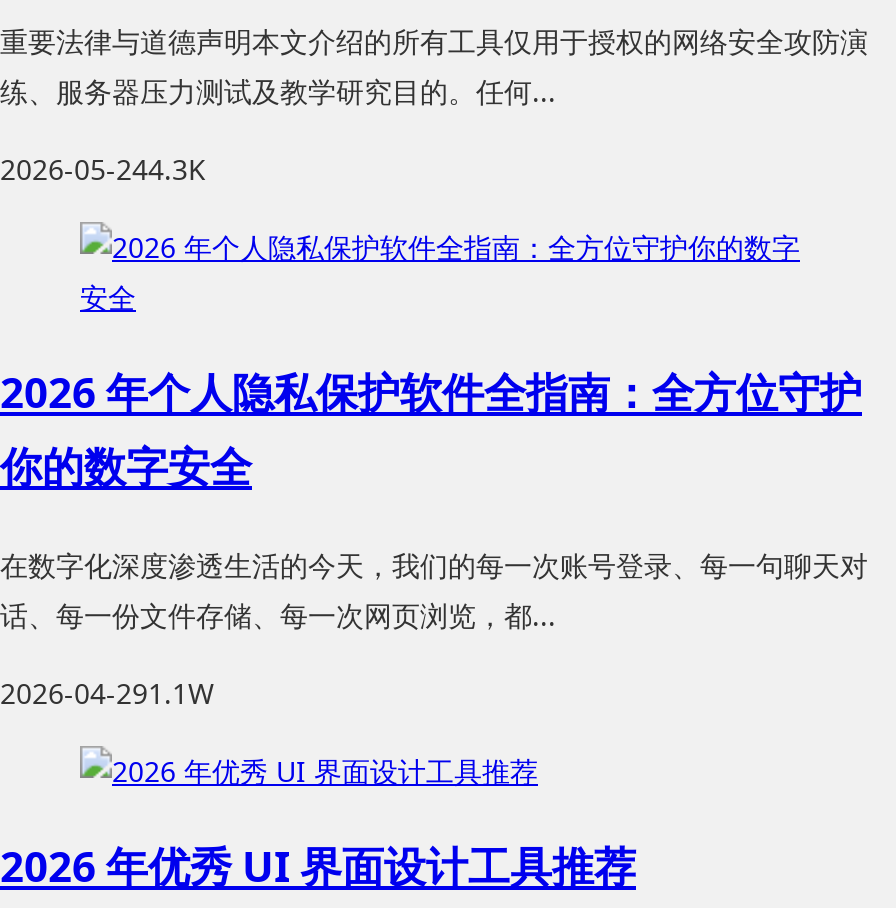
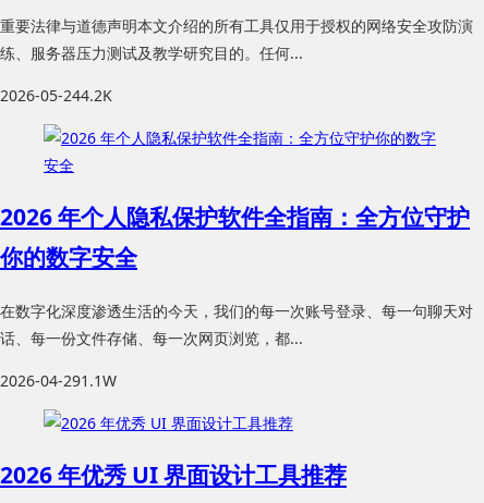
[0,150,206,188] 2026-05-244.3K -> [0,85,112,105] 2026-05-244.2K

